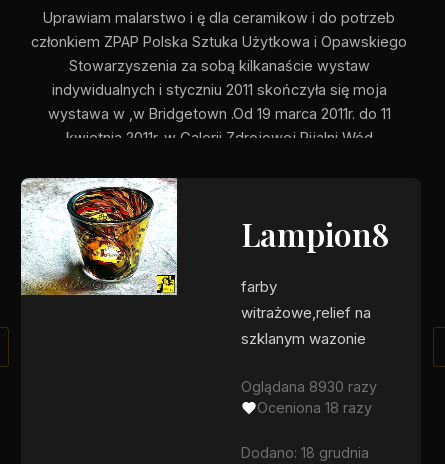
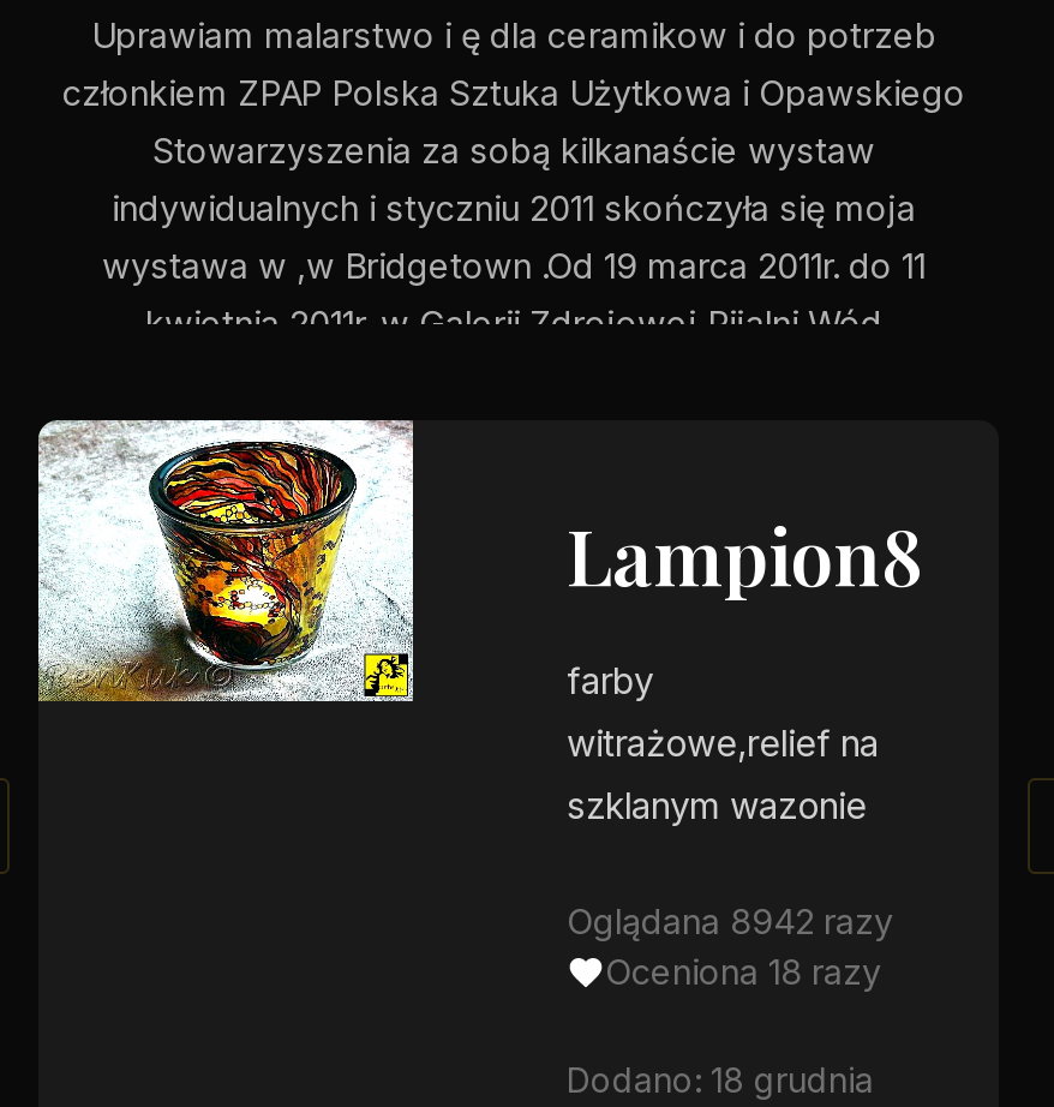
[241,378,377,395] Oglądana 8930 razy -> [567,901,893,942] Oglądana 8942 razy

